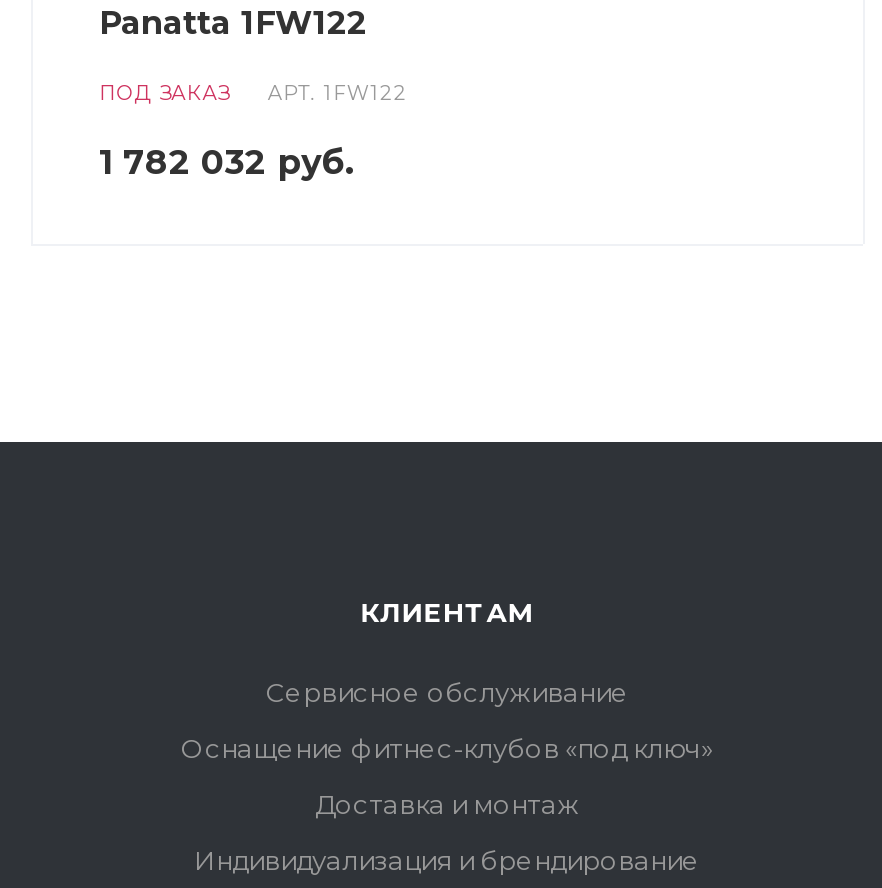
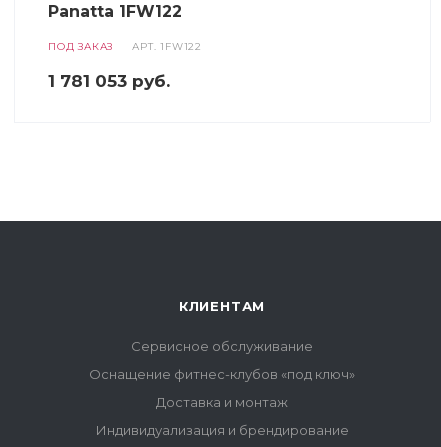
[99,142,353,182] 1 782 032 руб. -> [48,71,170,91] 1 781 053 руб.

